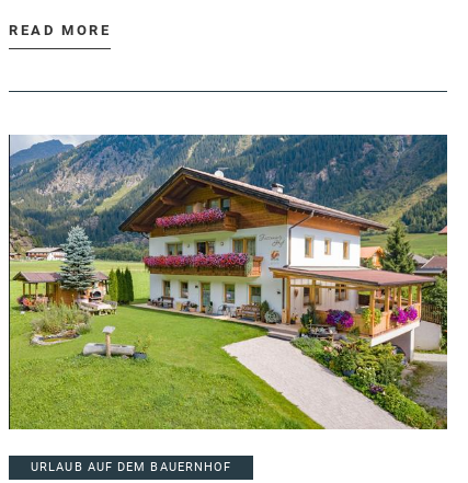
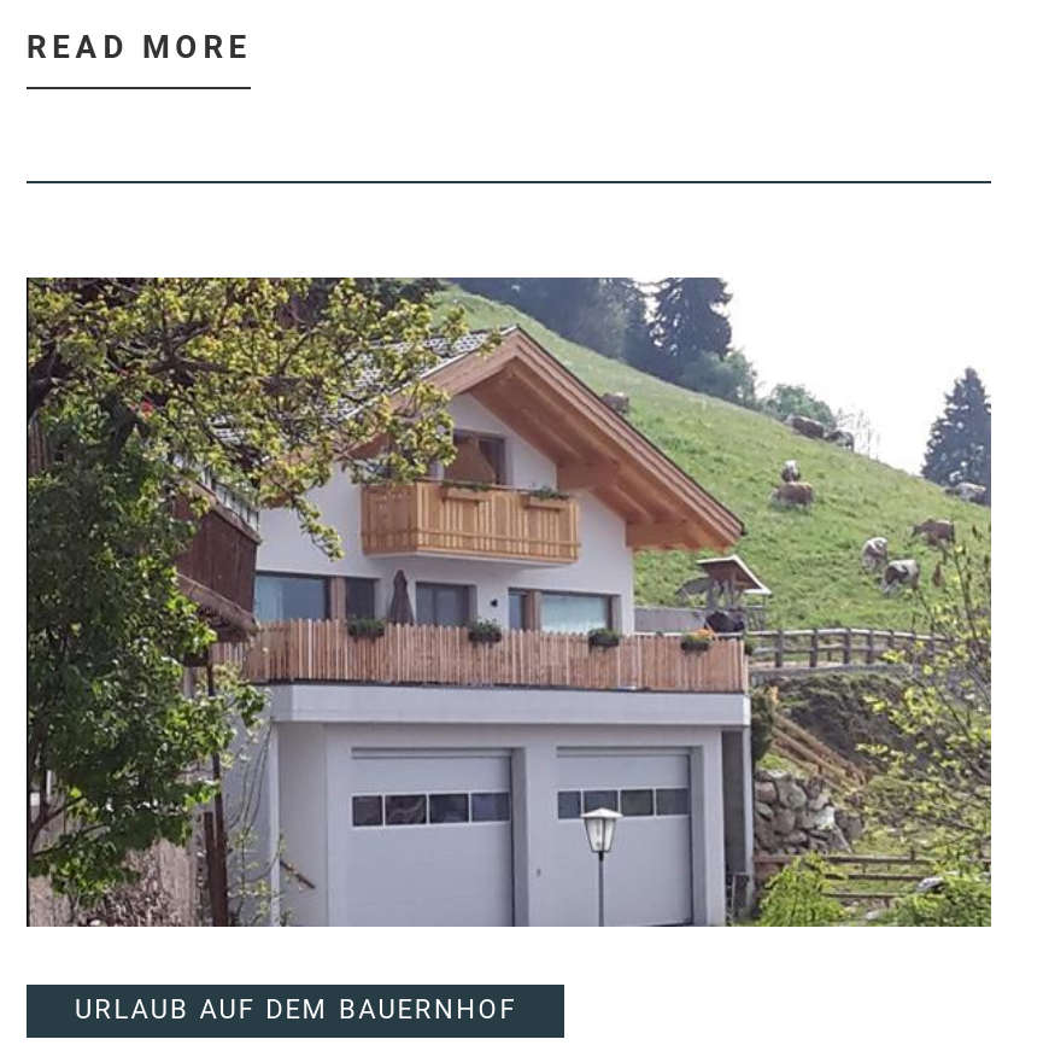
[9,134,448,430] [image] -> [27,275,994,929] [image]

